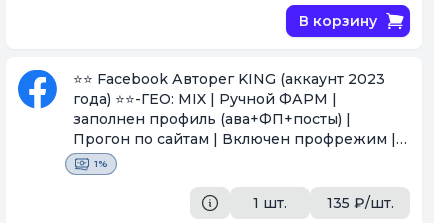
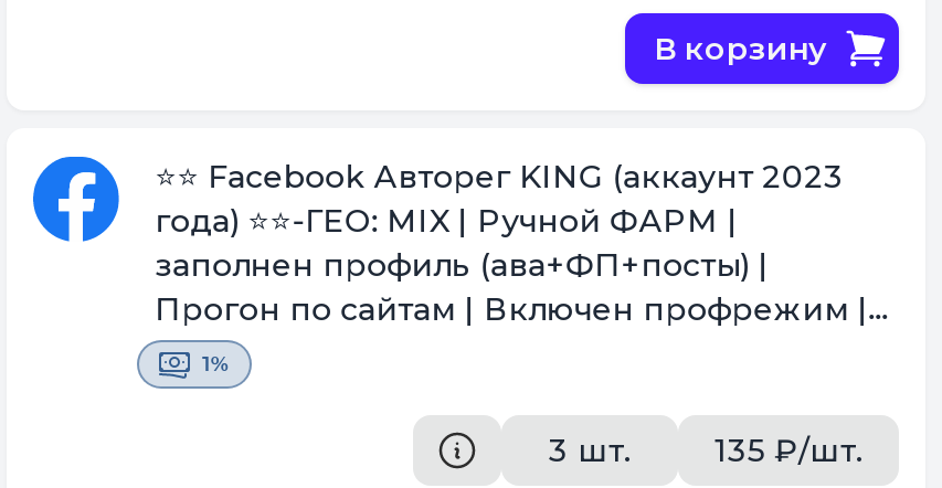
[253,194,287,212] 1 шт. -> [549,430,631,470] 3 шт.

